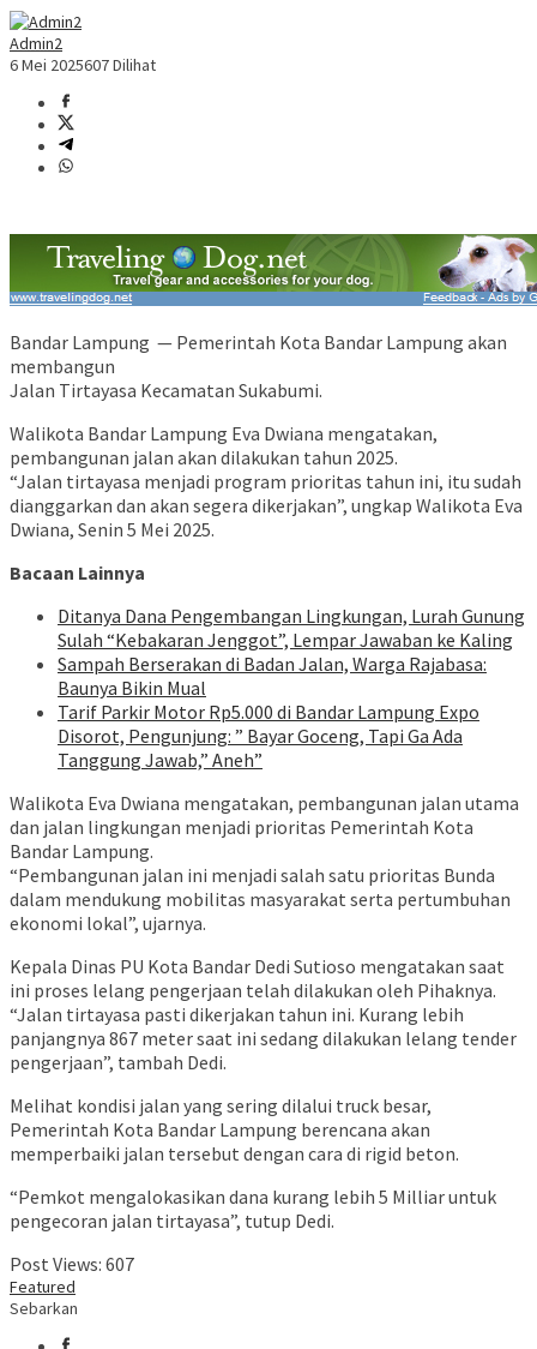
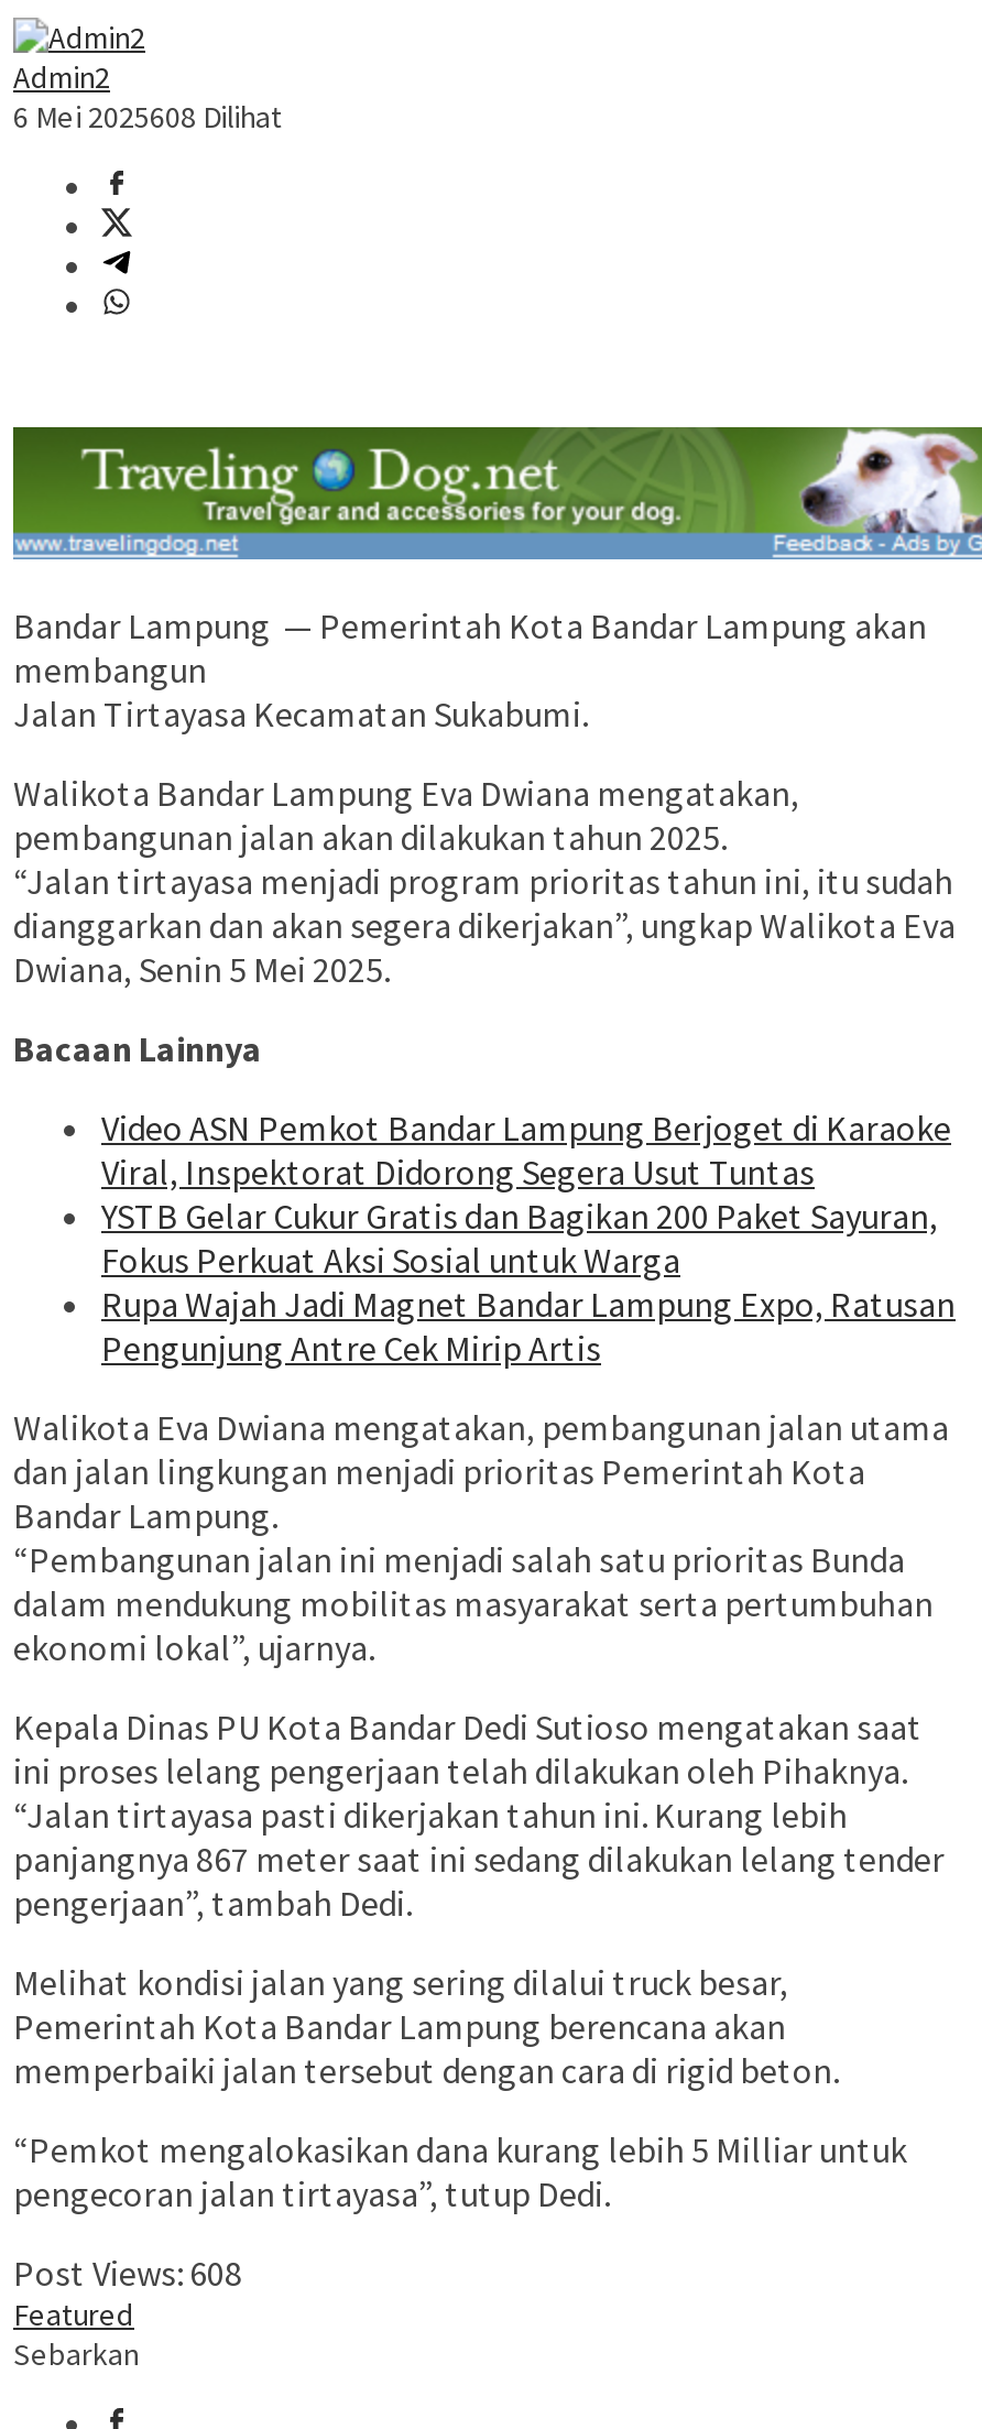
[10,54,156,76] 6 Mei 2025607 Dilihat -> [13,97,282,137] 6 Mei 2025608 Dilihat
[58,604,525,772] Ditanya Dana Pengembangan Lingkungan, Lurah Gunung | Sulah “Kebakaran Jenggot”, Lempar Jawaban ke Kaling | Sampah Berserakan di Badan Jalan, Warga Rajabasa: | Baunya Bikin Mual | Tarif Parkir Motor Rp5.000 di Bandar Lampung Expo | Disorot, Pengunjung: ” Bayar Goceng, Tapi Ga Ada | Tanggung Jawab,” Aneh” -> [101,1106,956,1370] Video ASN Pemkot Bandar Lampung Berjoget di Karaoke | Viral, Inspektorat Didorong Segera Usut Tuntas | YSTB Gelar Cukur Gratis dan Bagikan 200 Paket Sayuran, | Fokus Perkuat Aksi Sosial untuk Warga | Rupa Wajah Jadi Magnet Bandar Lampung Expo, Ratusan | Pengunjung Antre Cek Mirip Artis
[10,1252,134,1276] Post Views: 607 -> [13,2251,242,2295] Post Views: 608

